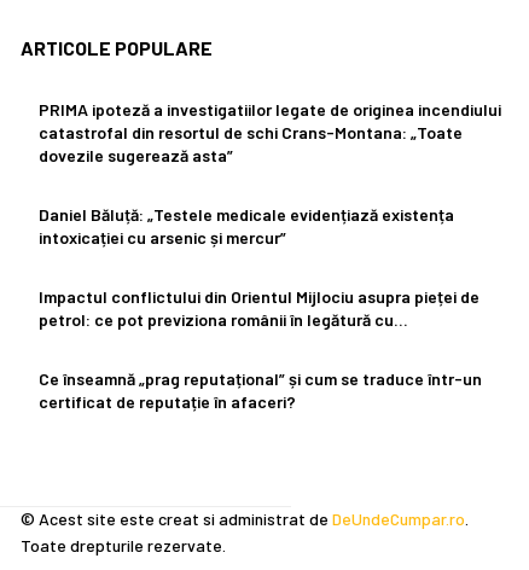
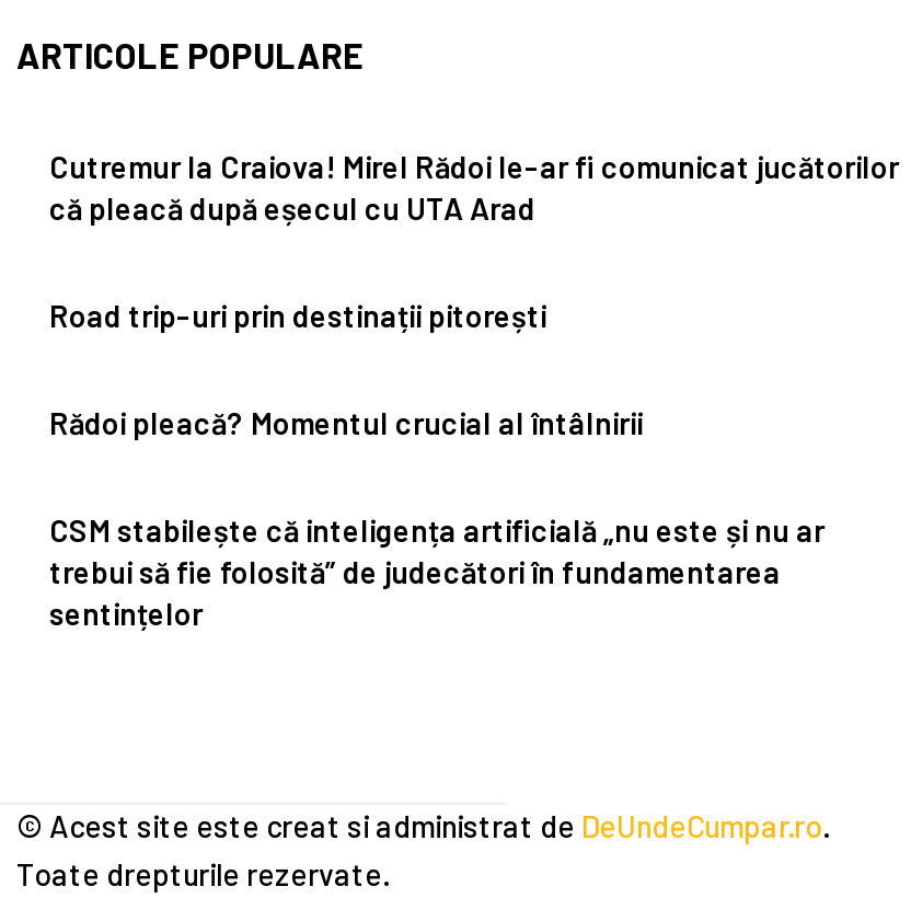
[39,99,501,165] PRIMA ipoteză a investigatiilor legate de originea incendiului | catastrofal din resortul de schi Crans-Montana: „Toate | dovezile sugerează asta” -> [49,147,899,226] Cutremur la Craiova! Mirel Rădoi le-ar fi comunicat jucătorilor | că pleacă după eșecul cu UTA Arad
[39,204,454,247] Daniel Băluță: „Testele medicale evidențiază existența | intoxicației cu arsenic și mercur” -> [49,296,546,333] Road trip-uri prin destinații pitorești
[39,286,479,329] Impactul conflictului din Orientul Mijlociu asupra pieței de | petrol: ce pot previziona românii în legătură cu… -> [49,403,643,441] Rădoi pleacă? Momentul crucial al întâlnirii
[39,368,482,411] Ce înseamnă „prag reputațional” și cum se traduce într-un | certificat de reputație în afaceri? -> [49,511,824,631] CSM stabilește că inteligența artificială „nu este și nu ar | trebui să fie folosită” de judecători în fundamentarea | sentințelor

